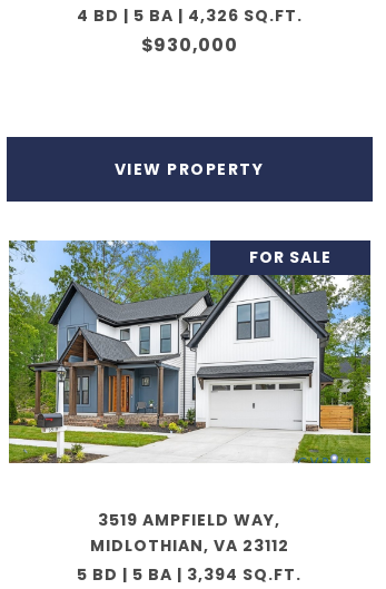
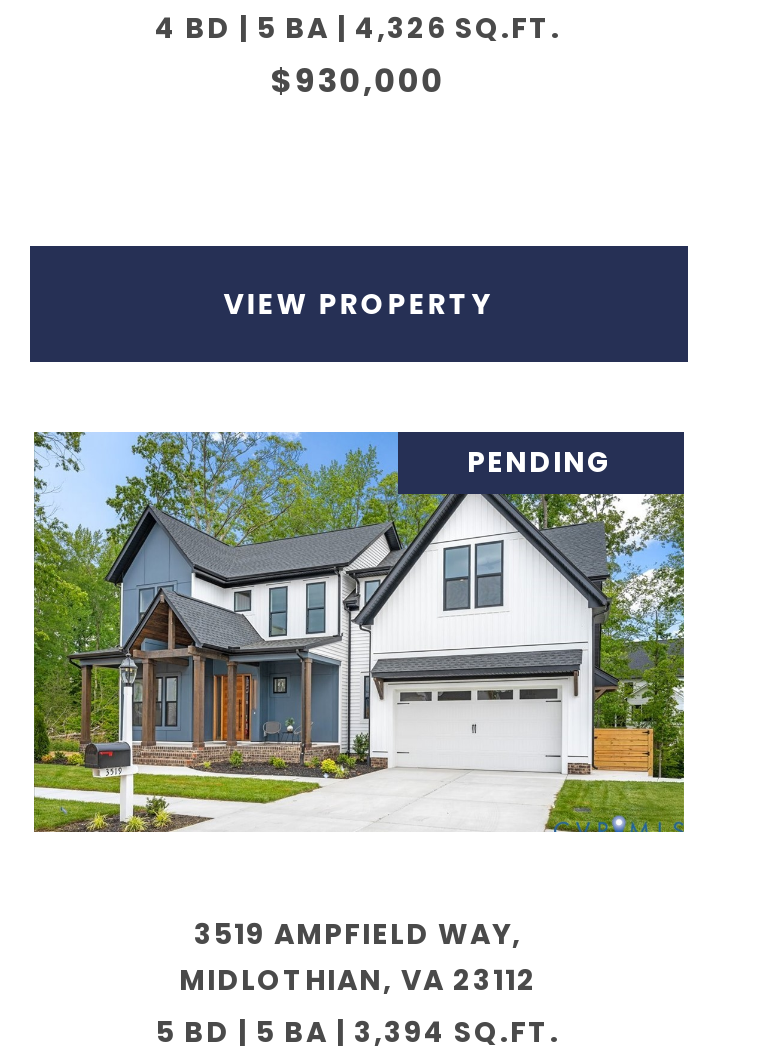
[249,246,331,268] FOR SALE -> [467,442,613,482] PENDING

